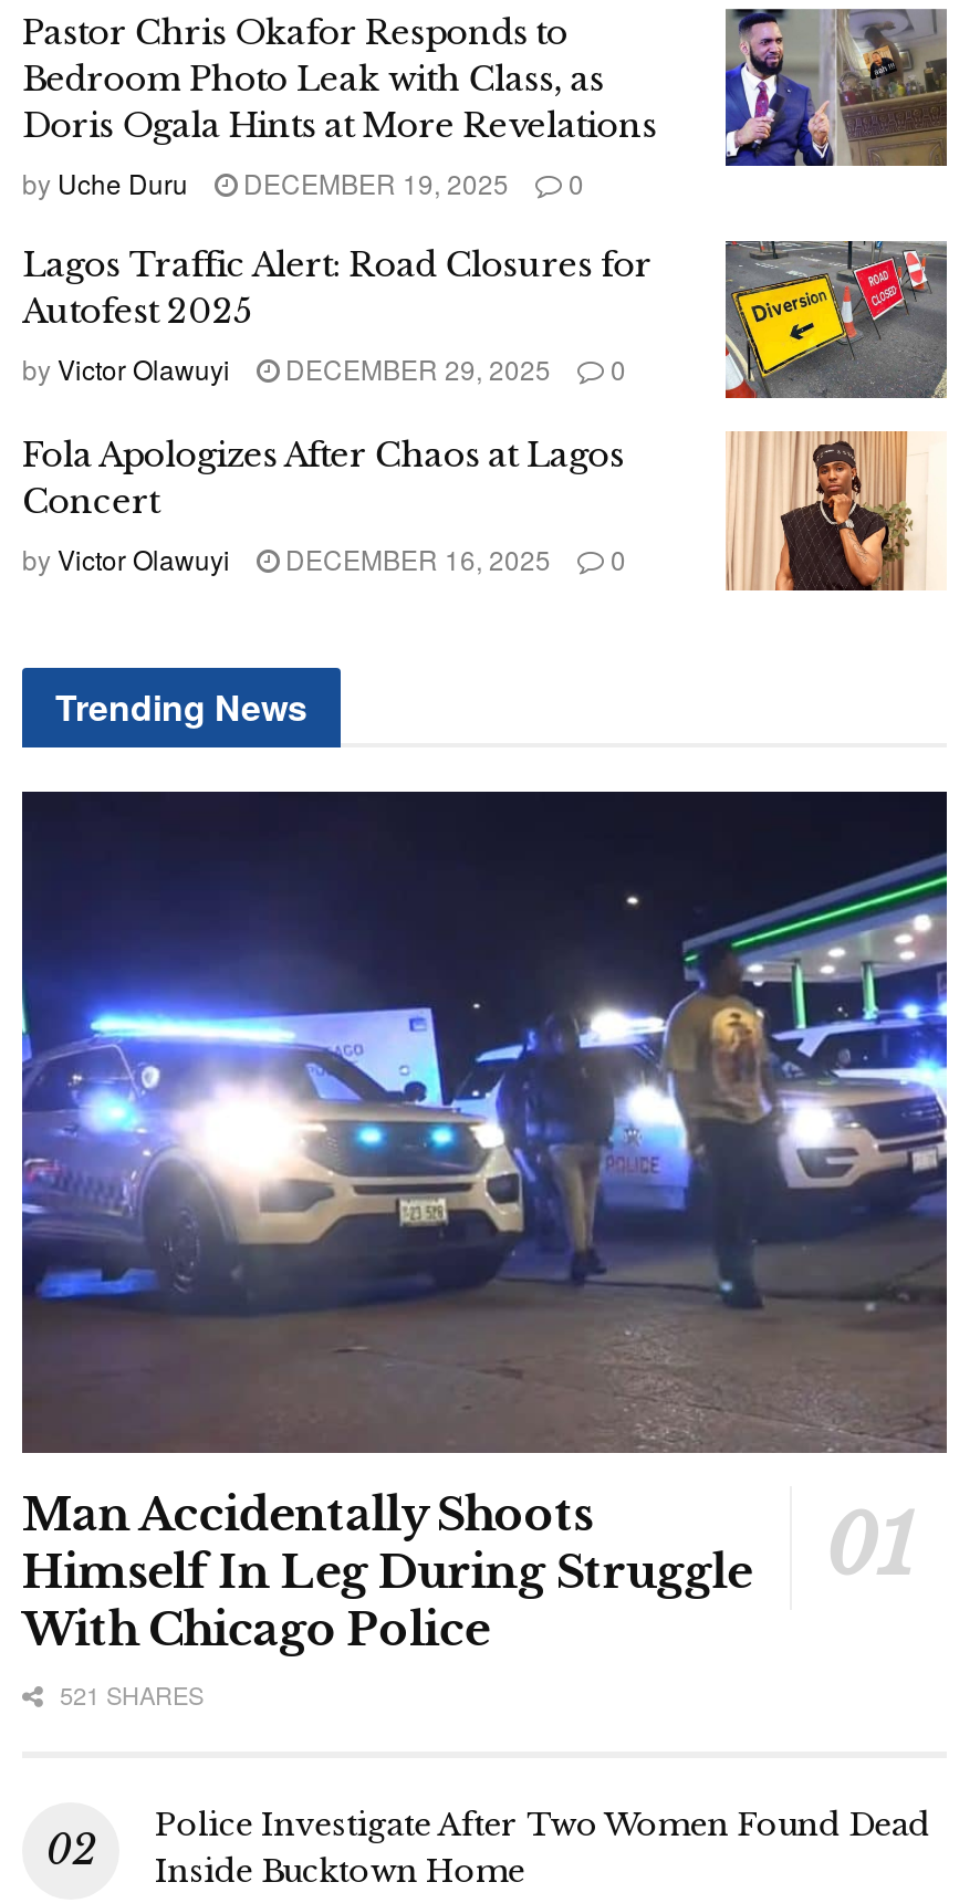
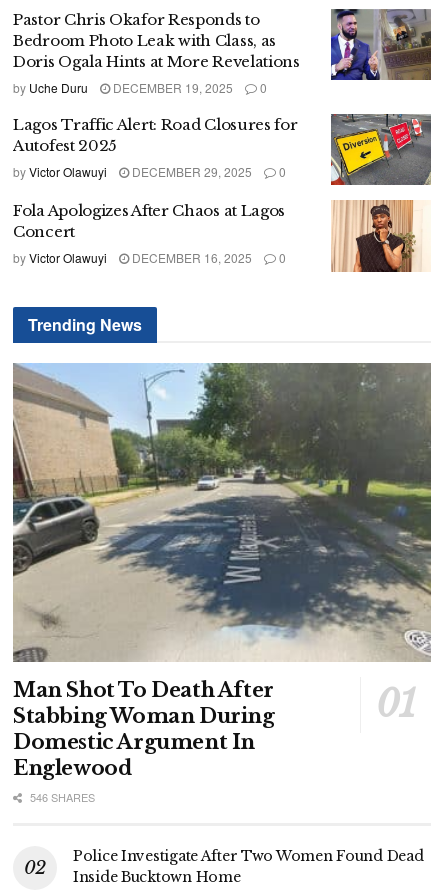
[20,790,949,1711] [image] | Man Accidentally Shoots | Himself In Leg During Struggle | With Chicago Police | 521 SHARES -> [12,362,432,805] [image] | Man Shot To Death After | Stabbing Woman During | Domestic Argument In | Englewood | 546 SHARES

